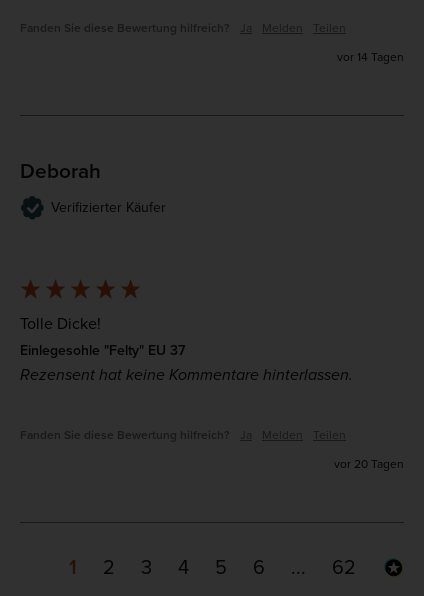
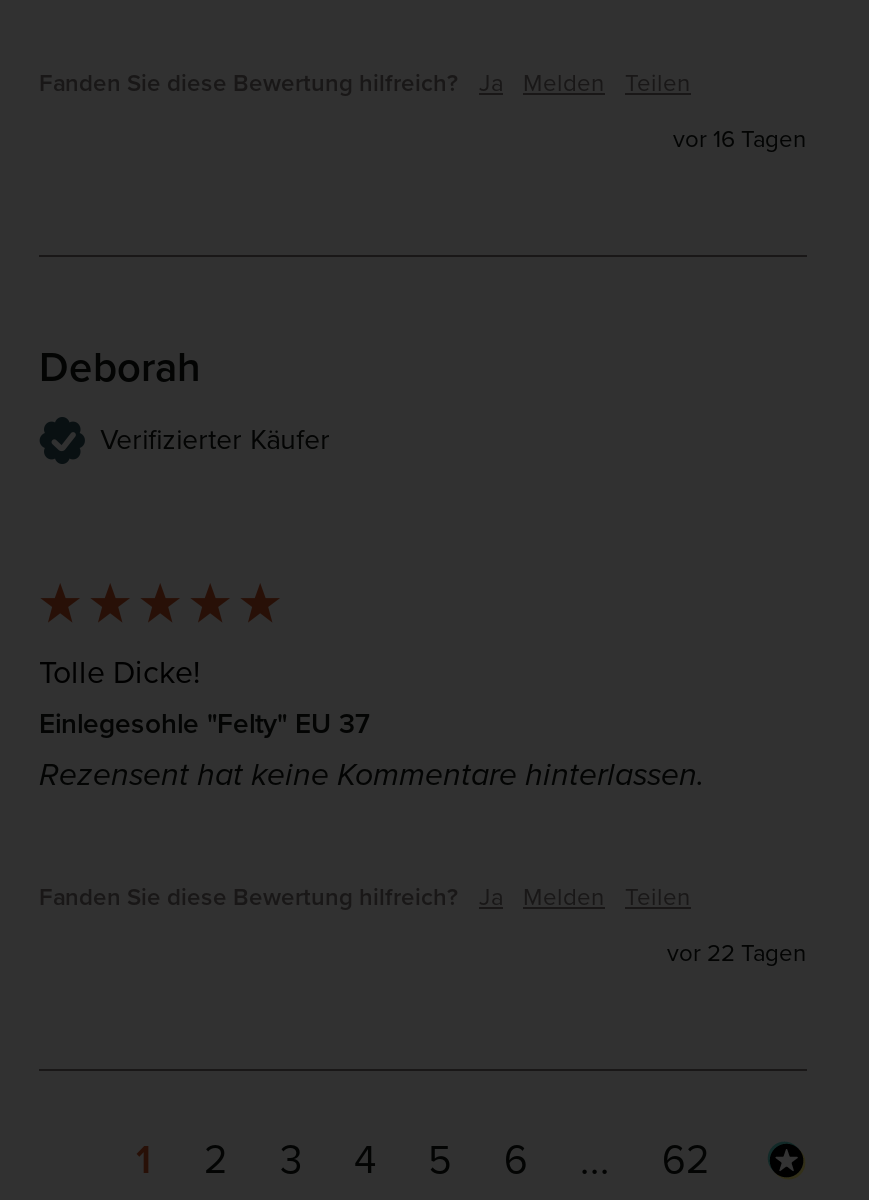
[337,47,404,65] vor 14 Tagen -> [673,120,807,154] vor 16 Tagen
[334,455,404,473] vor 20 Tagen -> [667,935,807,969] vor 22 Tagen

